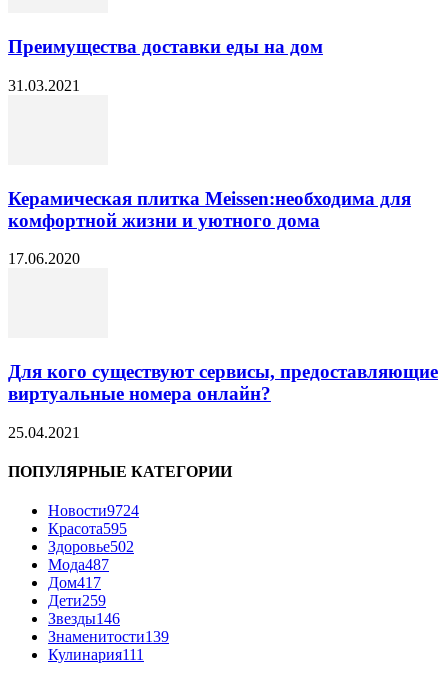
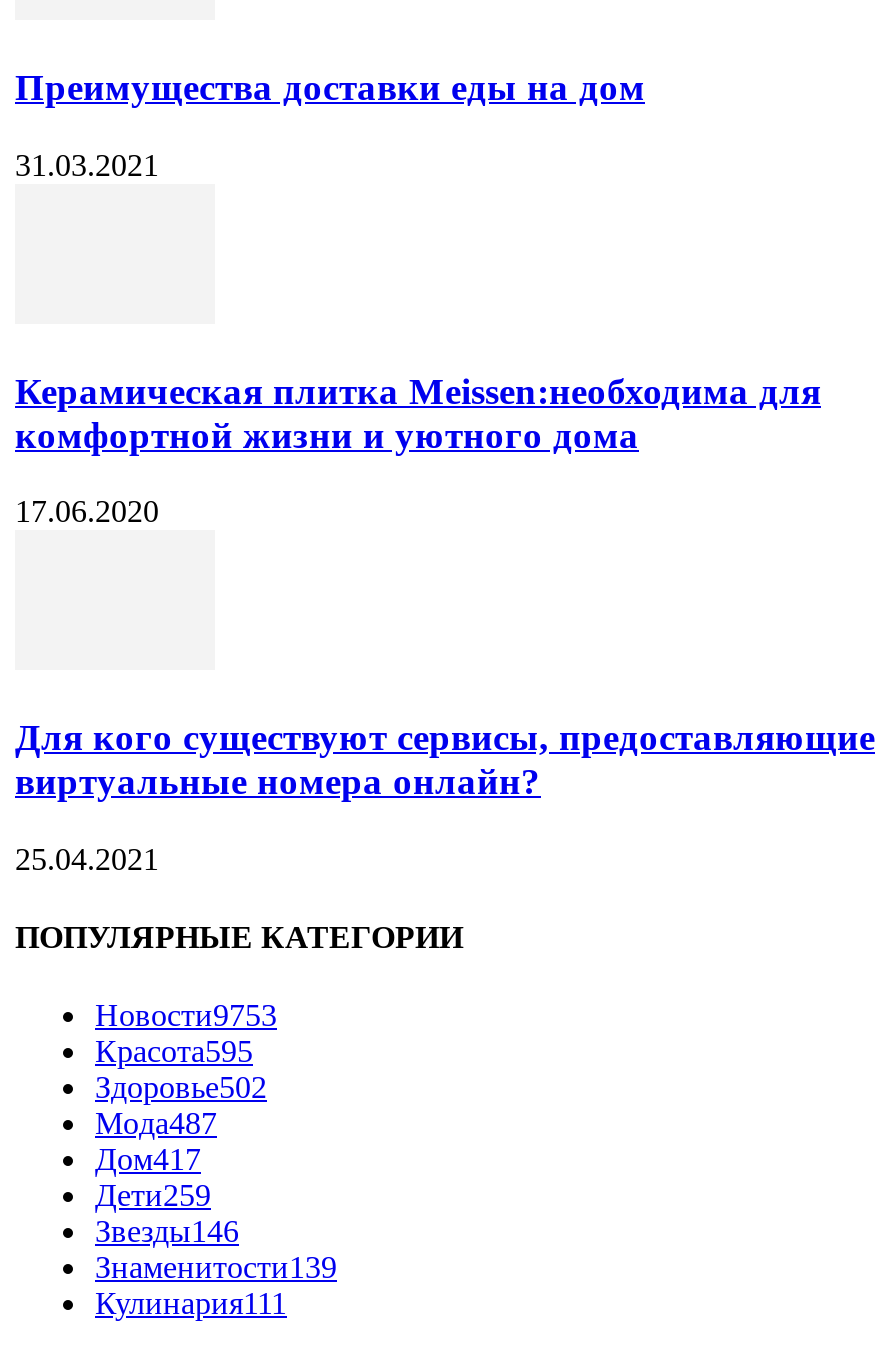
[48,502,139,519] Новости9724 -> [95,998,277,1032] Новости9753

